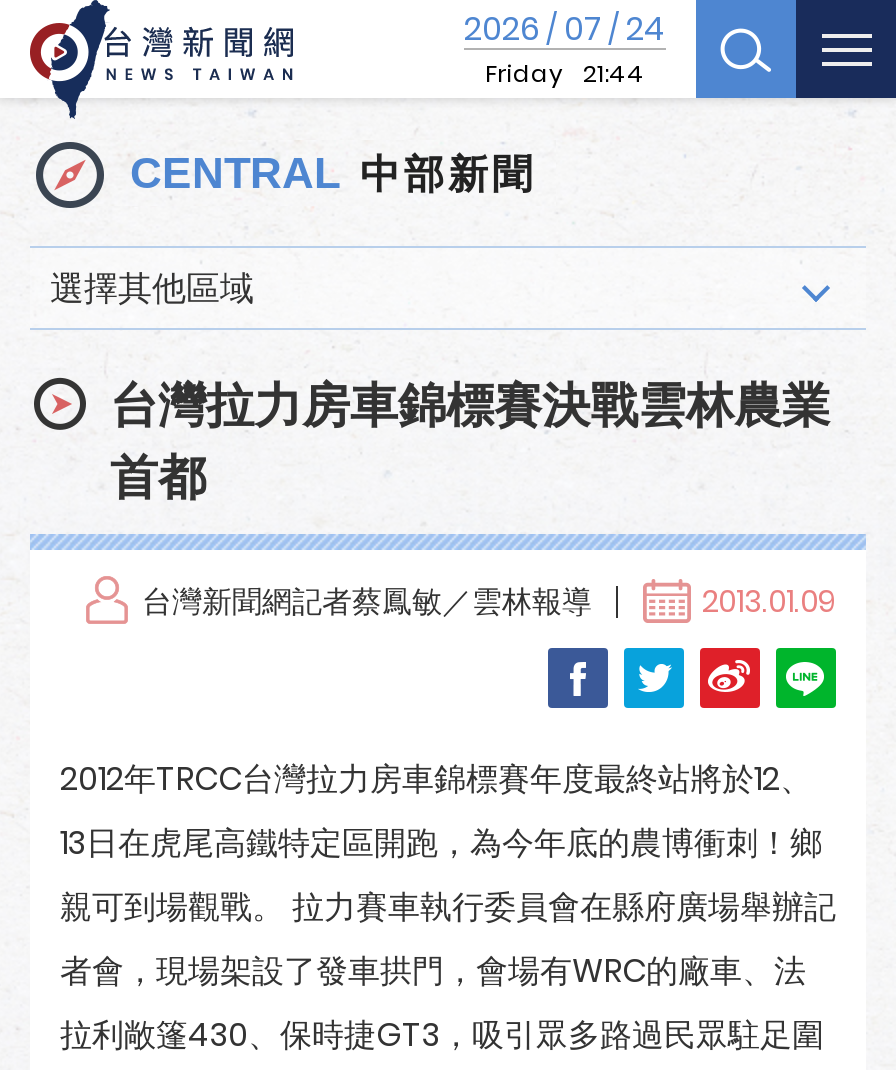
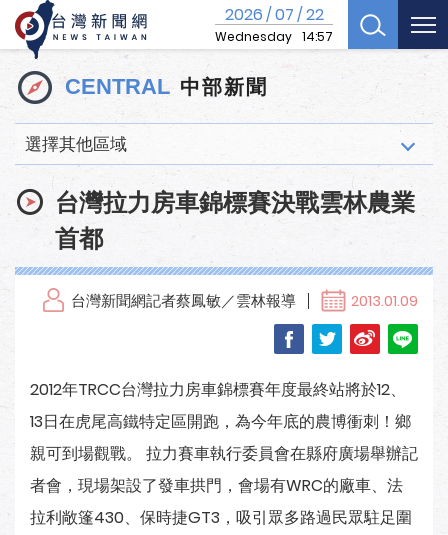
[464,6,666,90] 2026 / 07 / 24 | Friday 21:44 -> [215,3,333,45] 2026 / 07 / 22 | Wednesday 14:57

